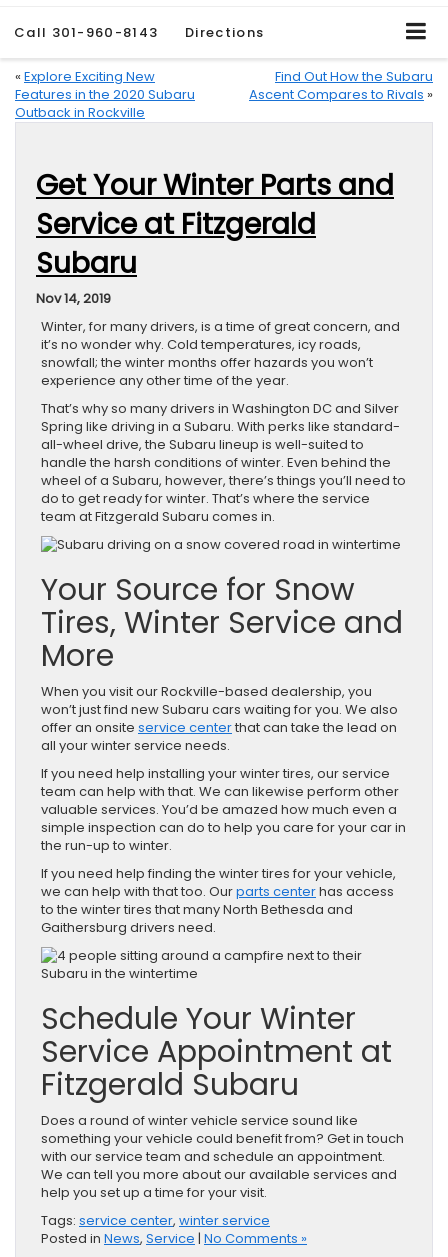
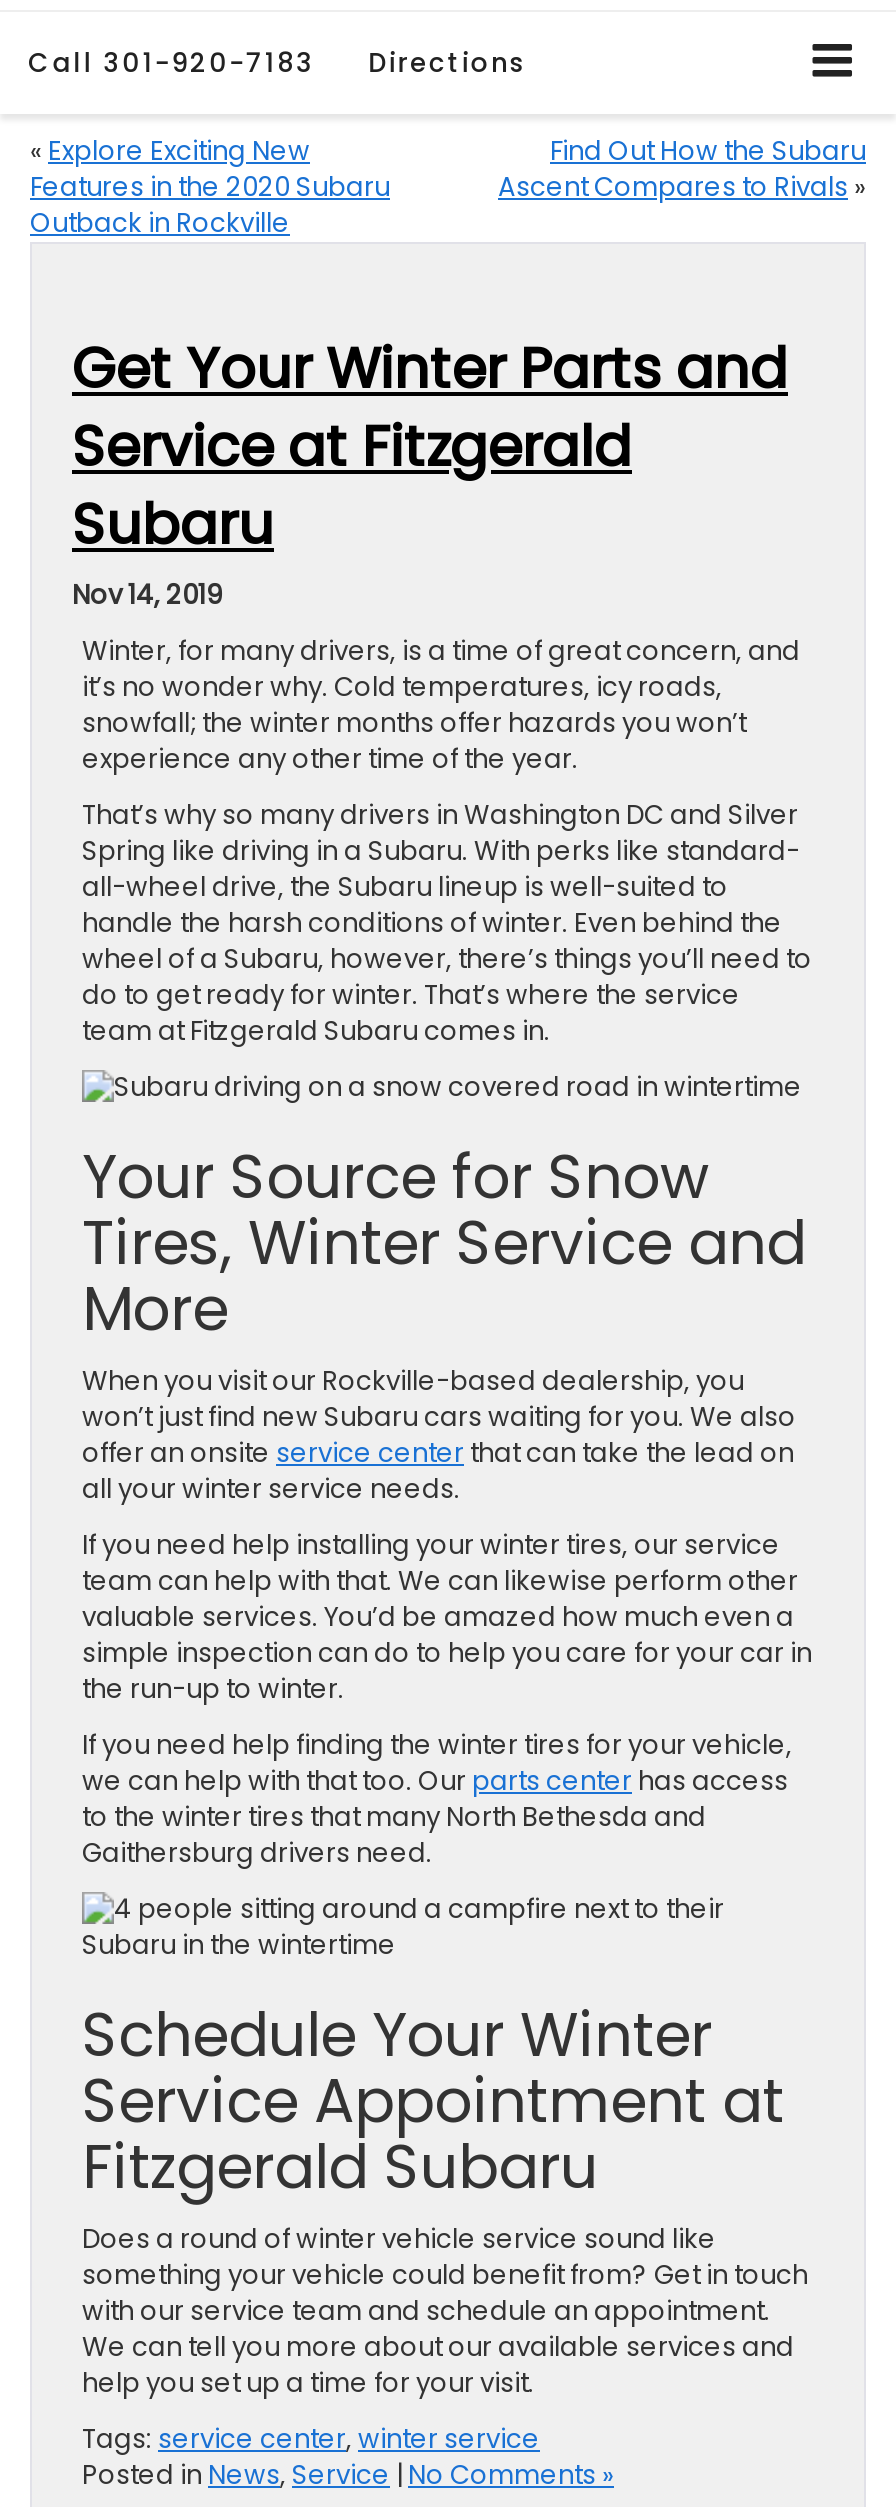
[14,23,264,42] Call 301-960-8143 Directions -> [28,45,526,83] Call 301-920-7183 Directions

